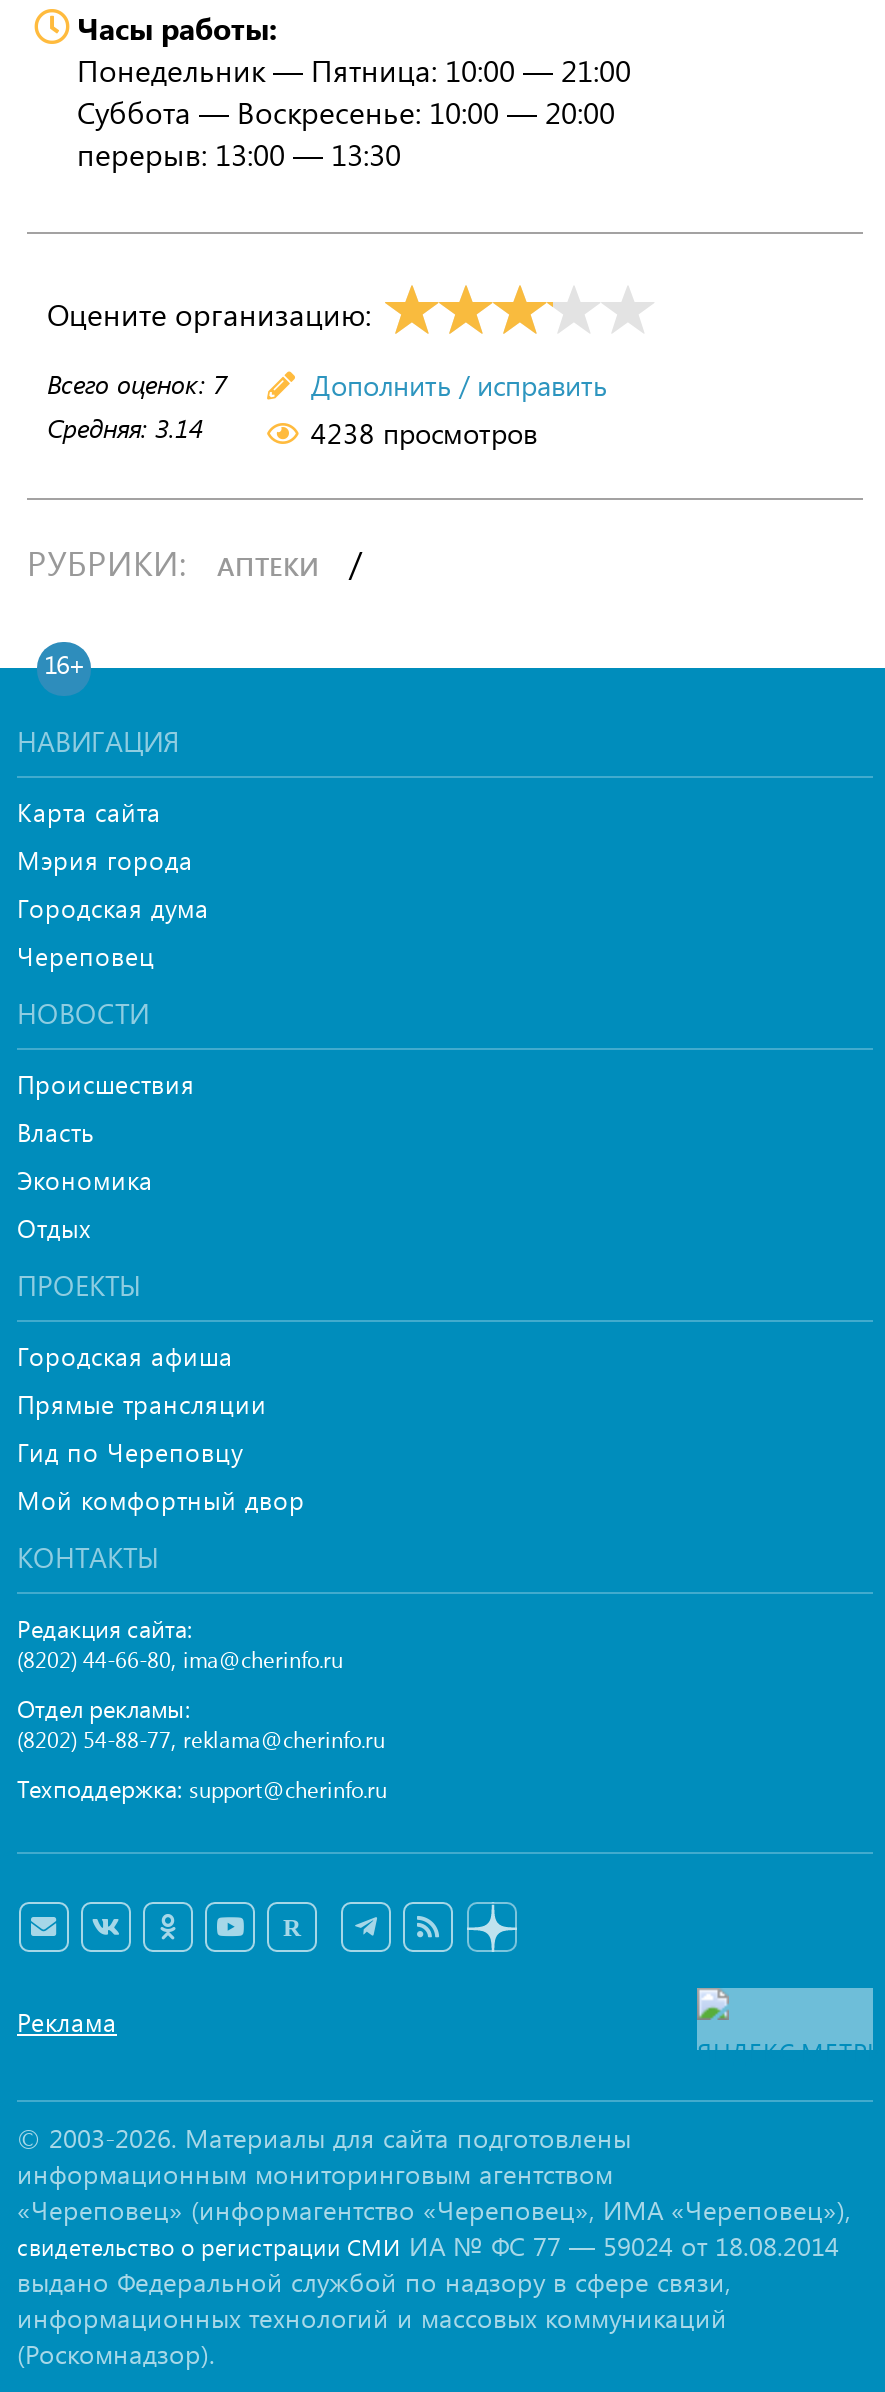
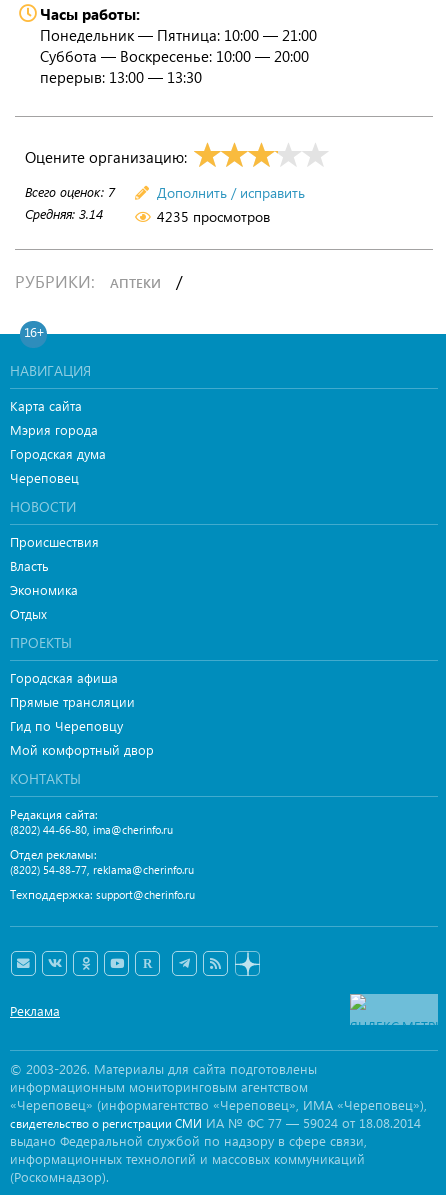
[303,414,537,452] 4238 просмотров -> [153,207,270,226] 4235 просмотров

